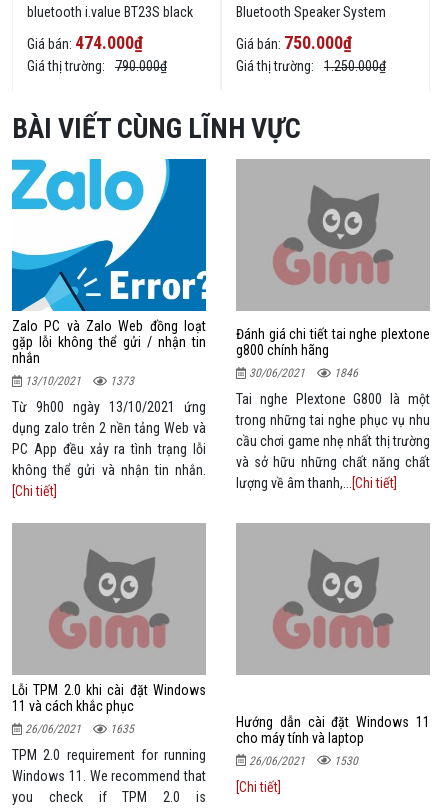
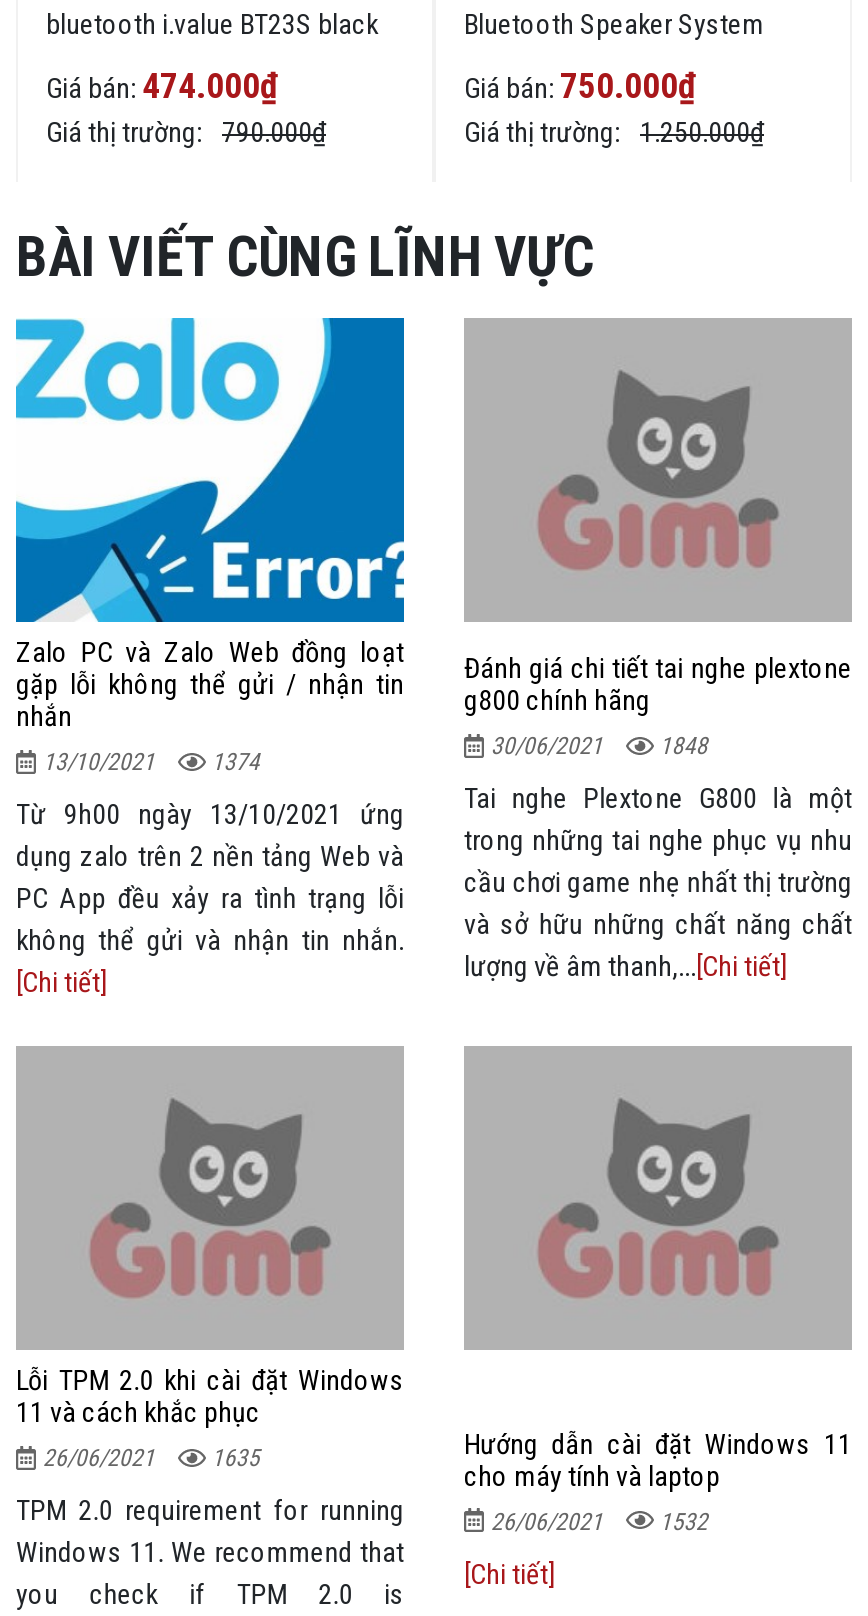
[246,366,358,380] 30/06/2021 1846 -> [485,732,708,760] 30/06/2021 1848
[22,374,134,388] 13/10/2021 1373 -> [37,748,260,776] 13/10/2021 1374
[246,754,358,768] 26/06/2021 1530 -> [485,1508,708,1536] 26/06/2021 1532

